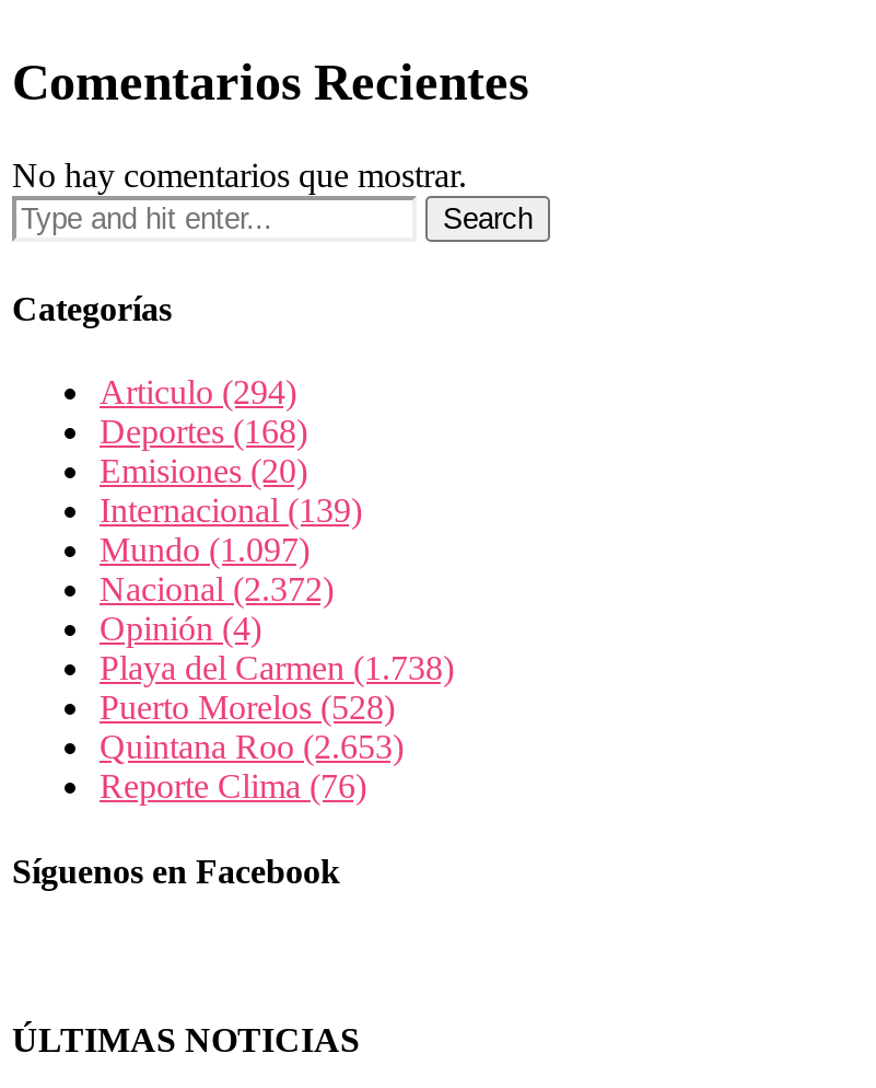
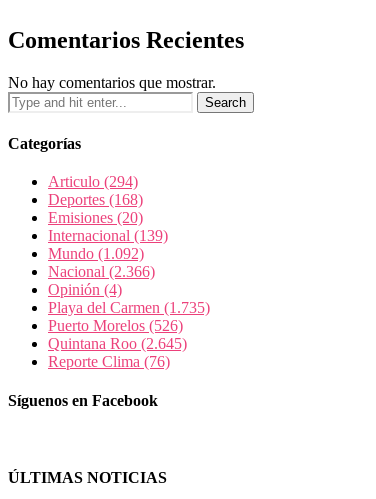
[100,530,309,567] Mundo (1.097) -> [48,244,144,261] Mundo (1.092)
[100,569,334,606] Nacional (2.372) -> [48,262,155,279] Nacional (2.366)
[100,648,454,685] Playa del Carmen (1.738) -> [48,298,210,315] Playa del Carmen (1.735)
[100,687,395,725] Puerto Morelos (528) -> [48,316,183,333] Puerto Morelos (526)
[100,727,404,764] Quintana Roo (2.653) -> [48,334,187,351] Quintana Roo (2.645)

